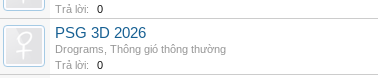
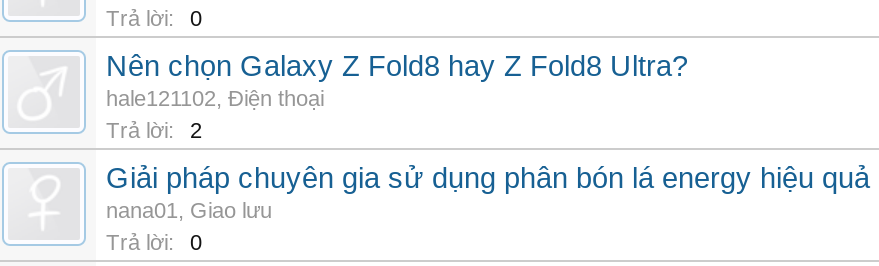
[55,25,226,55] PSG 3D 2026 | Drograms, Thông gió thông thường -> [106,50,870,222] Nên chọn Galaxy Z Fold8 hay Z Fold8 Ultra? | hale121102, Điện thoại | Trả lời: | 2 | Giải pháp chuyên gia sử dụng phân bón lá energy hiệu quả | nana01, Giao lưu

